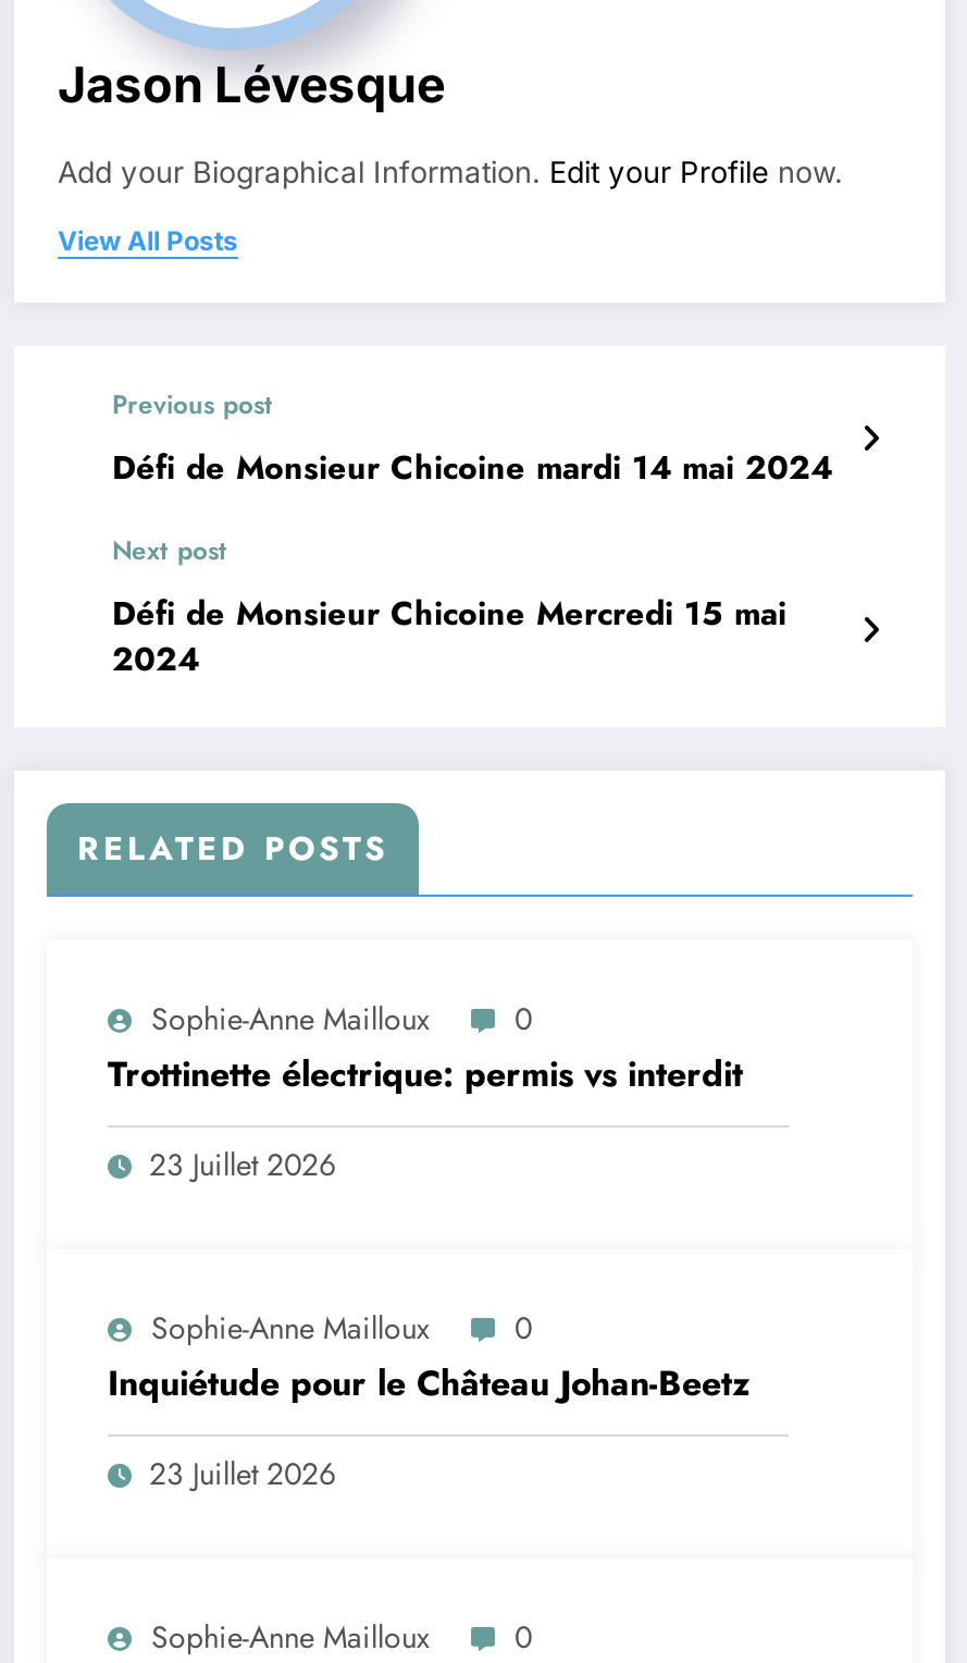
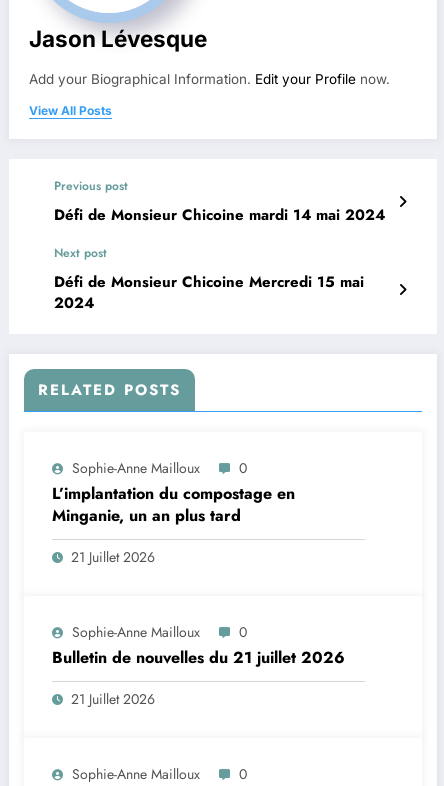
[108,1049,743,1099] Trottinette électrique: permis vs interdit -> [52,482,295,527] L’implantation du compostage en | Minganie, un an plus tard
[149,1143,336,1186] 23 Juillet 2026 -> [71,547,155,567] 21 Juillet 2026
[108,1358,749,1408] Inquiétude pour le Château Johan-Beetz -> [52,646,345,669] Bulletin de nouvelles du 21 juillet 2026
[149,1452,336,1495] 23 Juillet 2026 -> [71,689,155,709] 21 Juillet 2026

